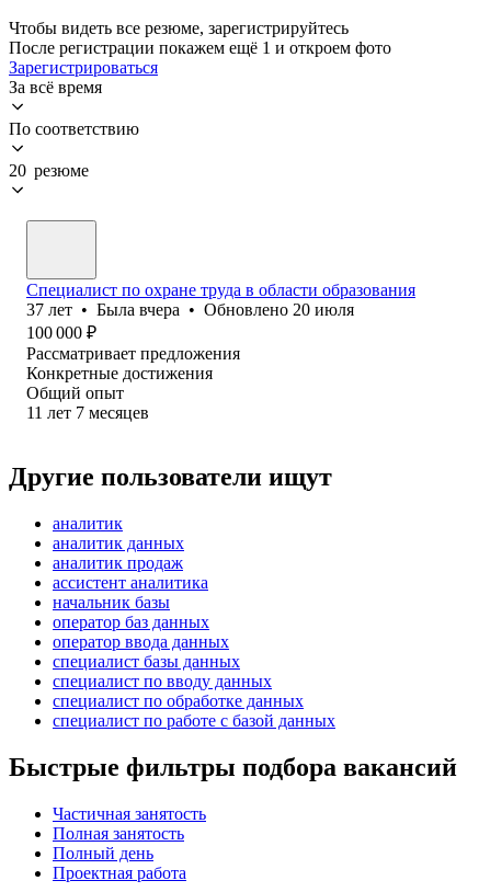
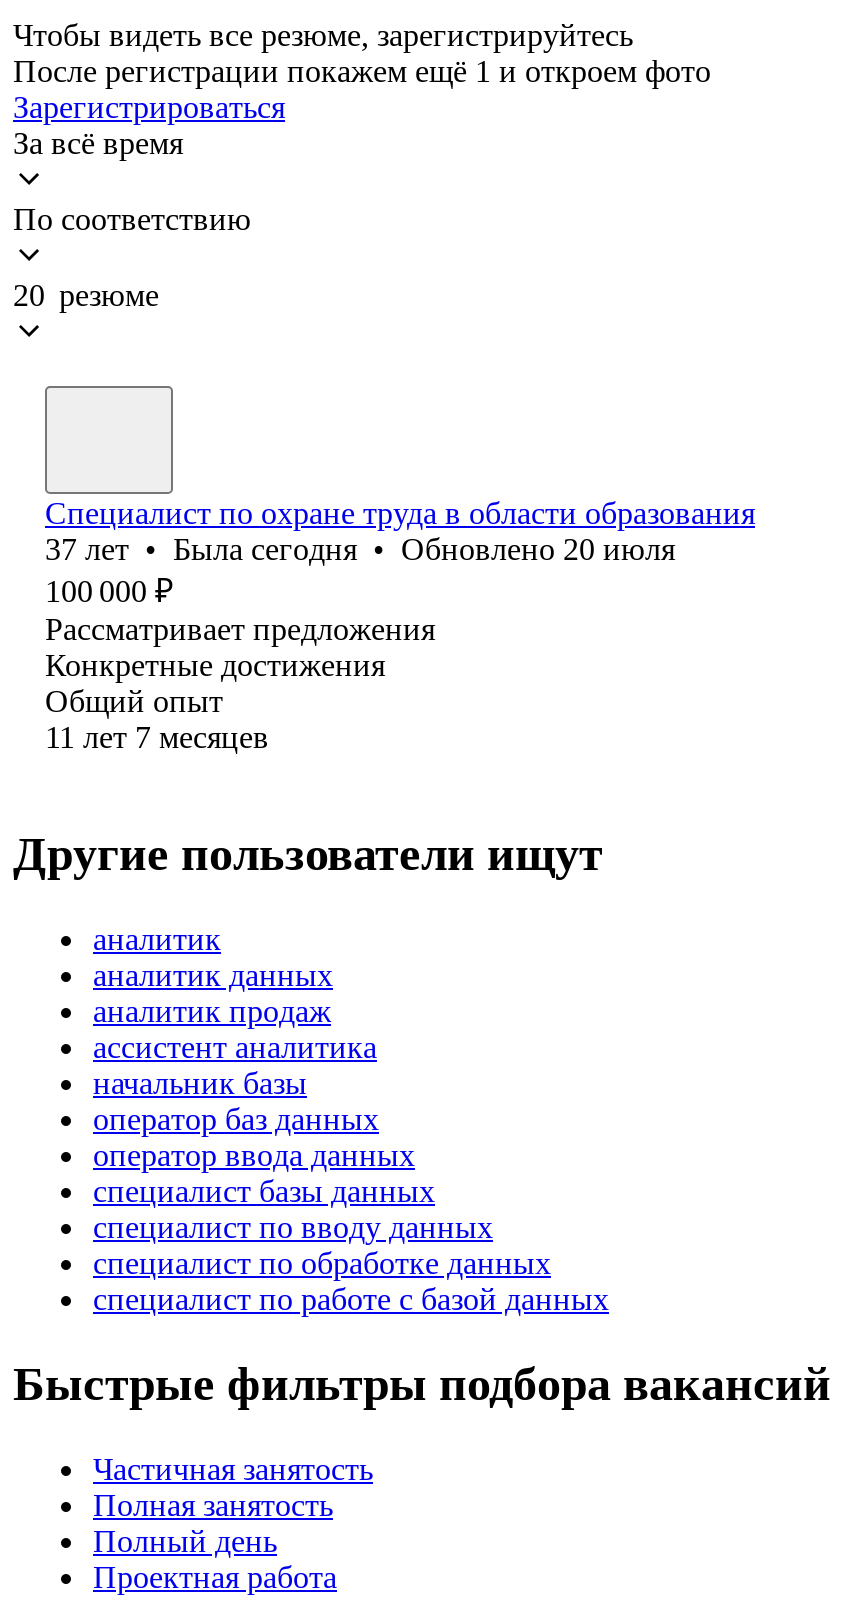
[26,300,354,319] 37 лет • Была вчера • Обновлено 20 июля -> [45,532,675,566] 37 лет • Была сегодня • Обновлено 20 июля

